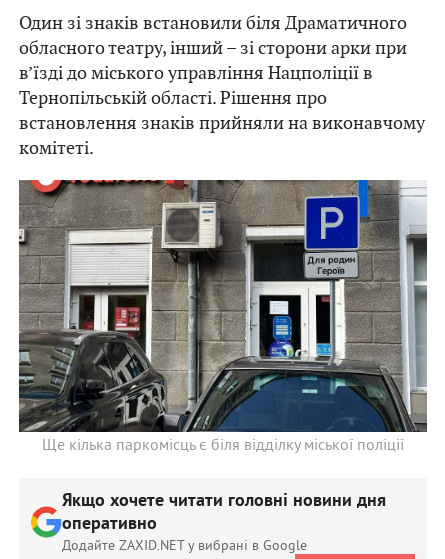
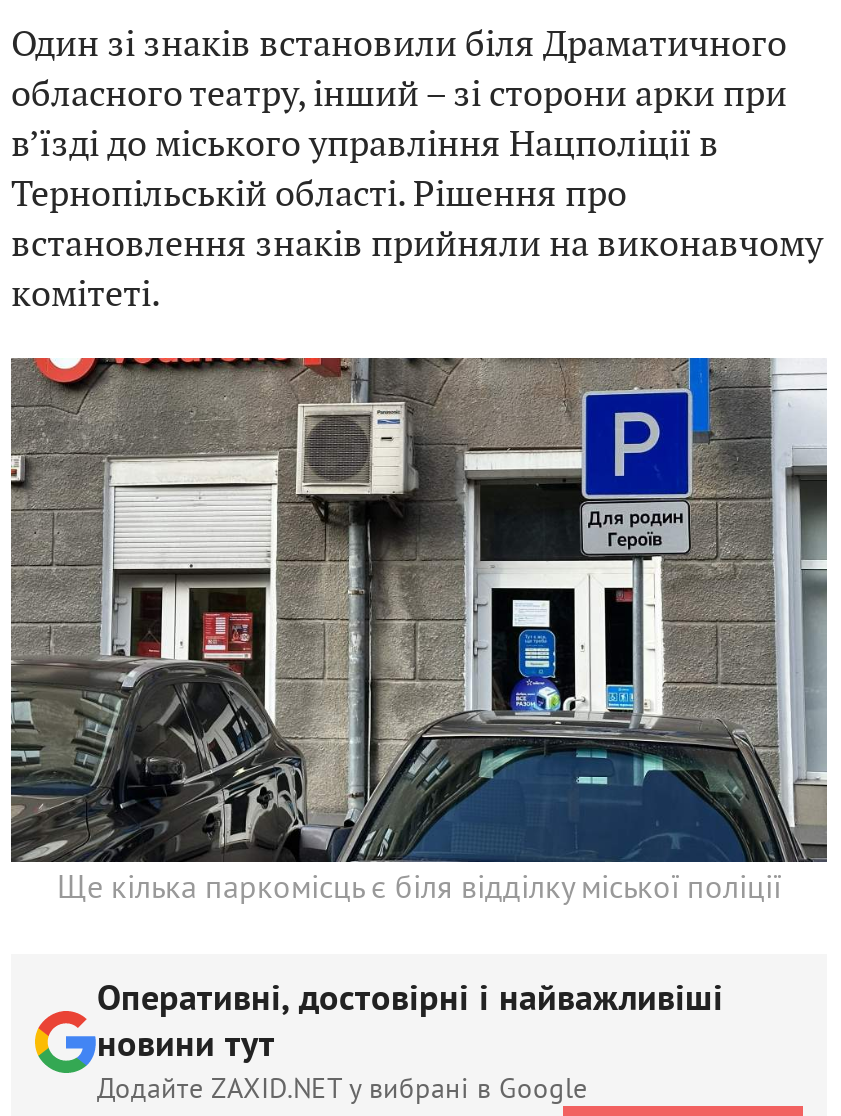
[62,490,386,536] Якщо хочете читати головні новини дня | оперативно -> [97,979,723,1071] Оперативні, достовірні і найважливіші | новини тут

